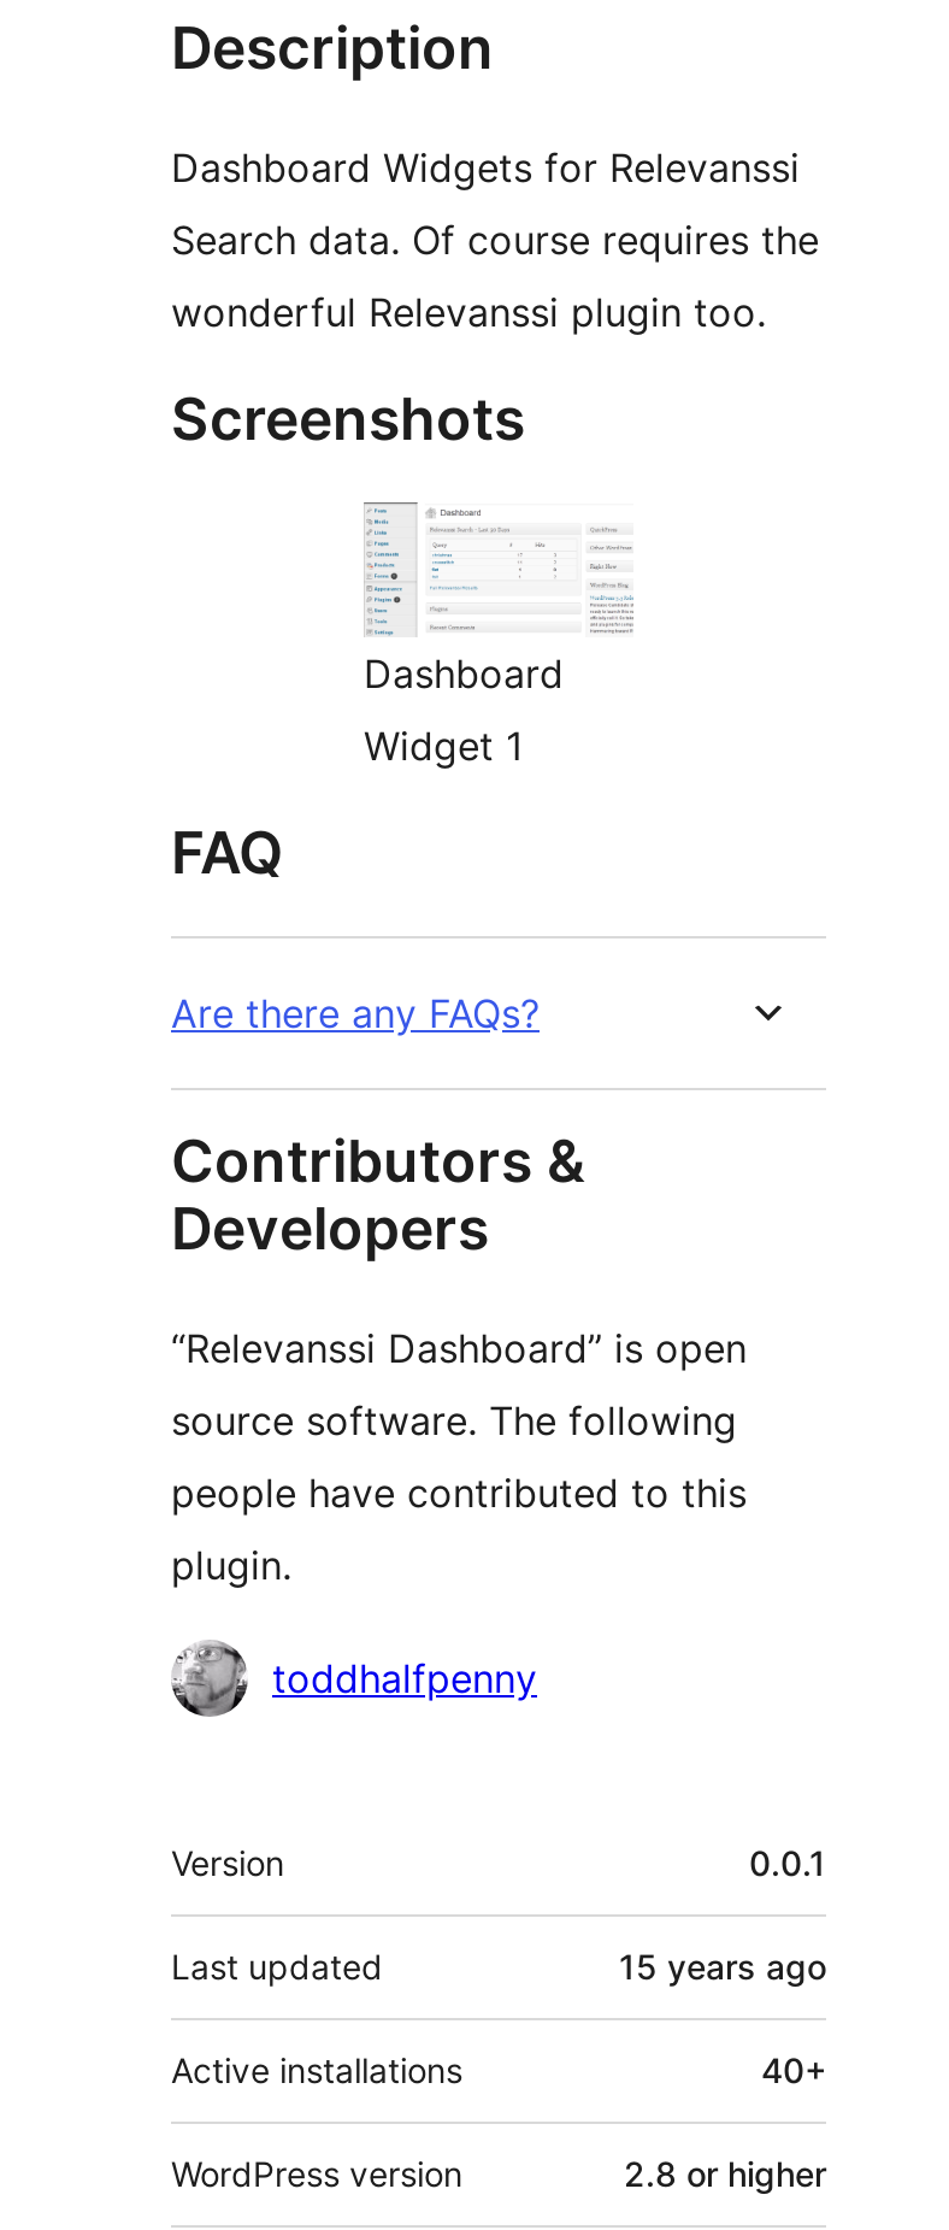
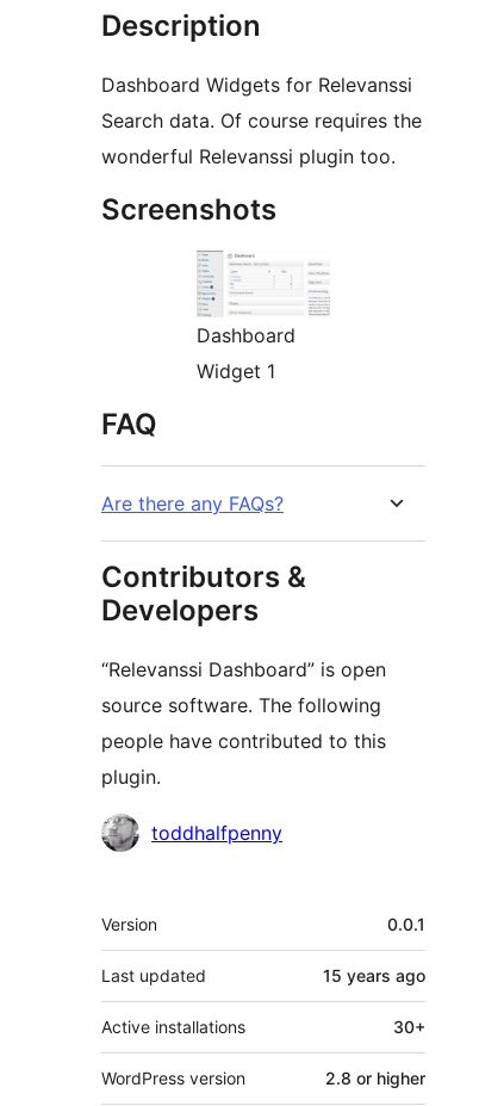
[761,2050,826,2091] 40+ -> [393,1017,425,1037] 30+

